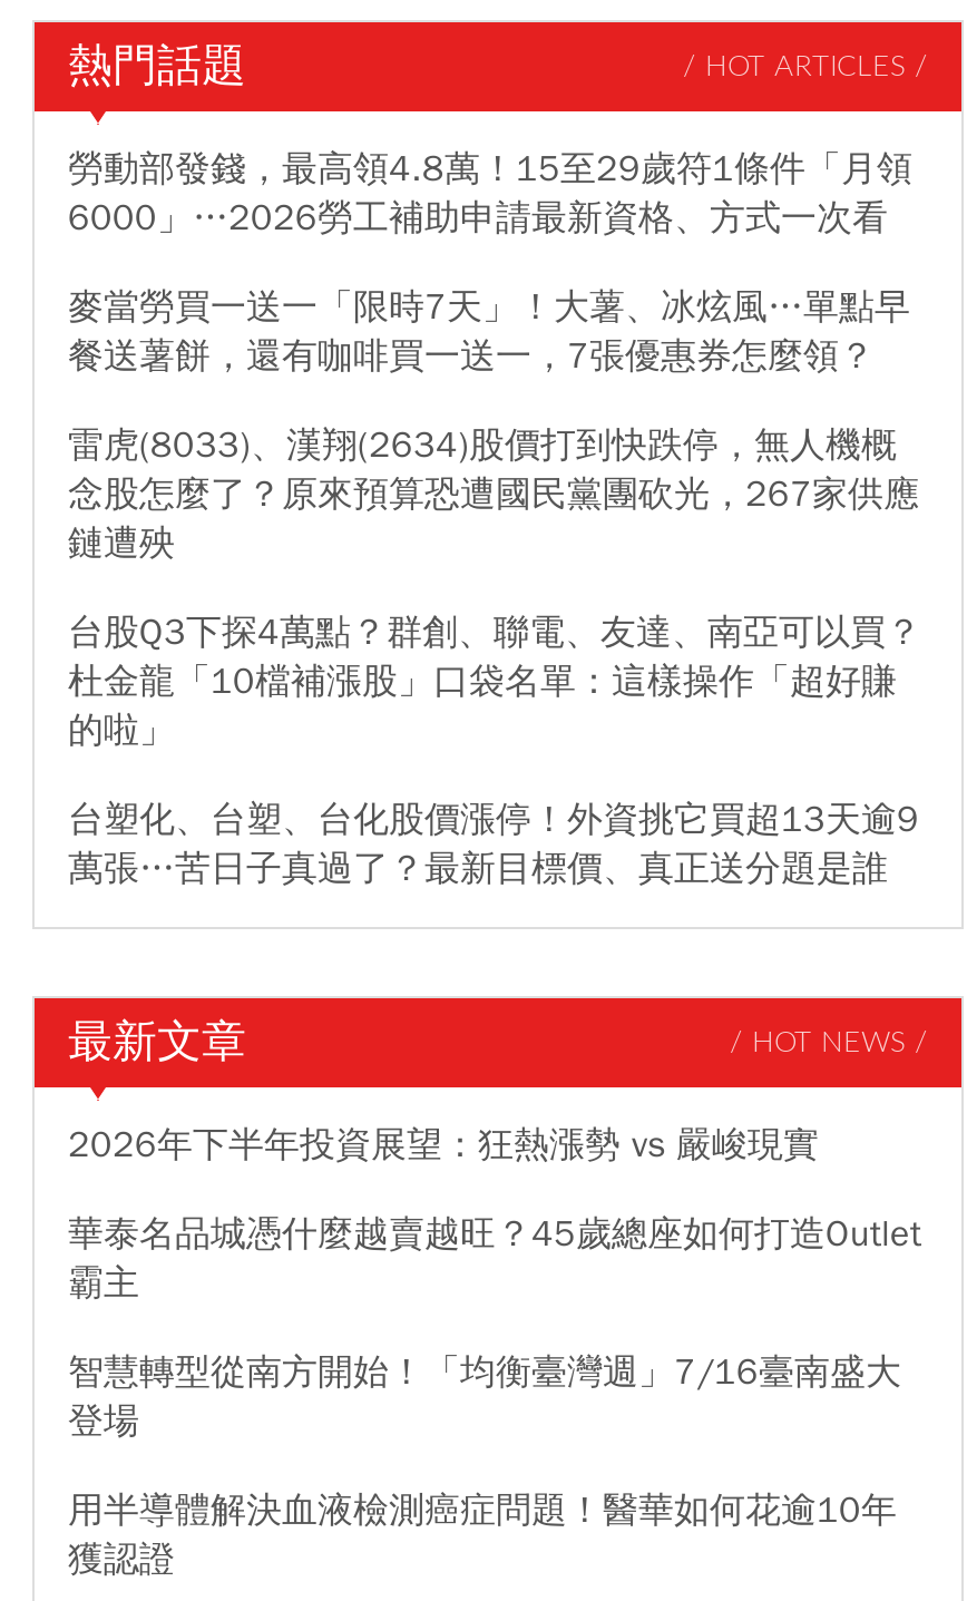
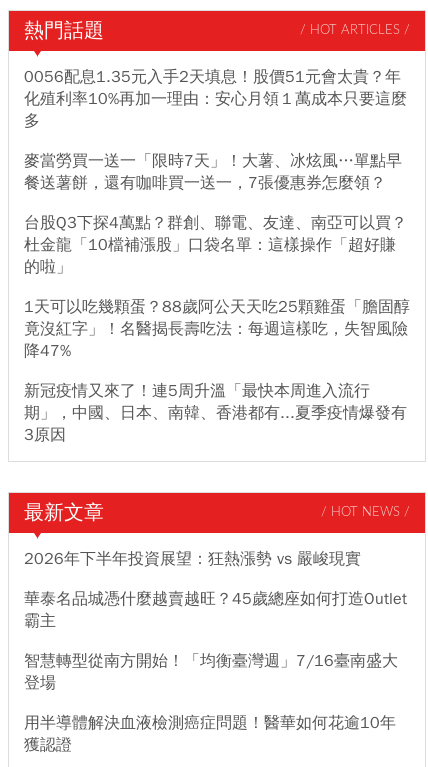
[68,148,912,242] 勞動部發錢，最高領4.8萬！15至29歲符1條件「月領 | 6000」…2026勞工補助申請最新資格、方式一次看 -> [24,66,407,130] 0056配息1.35元入手2天填息！股價51元會太貴？年 | 化殖利率10%再加一理由：安心月領１萬成本只要這麼 | 多
[68,424,919,567] 雷虎(8033)、漢翔(2634)股價打到快跌停，無人機概 | 念股怎麼了？原來預算恐遭國民黨團砍光，267家供應 | 鏈遭殃 -> none
moved [68,612,921,754] -> [24,212,407,276]: 台股Q3下探4萬點？群創、聯電、友達、南亞可以買？ | 杜金龍「10檔補漲股」口袋名單：這樣操作「超好賺 | 的啦」
[68,799,919,892] 台塑化、台塑、台化股價漲停！外資挑它買超13天逾9 | 萬張…苦日子真過了？最新目標價、真正送分題是誰 -> [24,296,410,444] 1天可以吃幾顆蛋？88歲阿公天天吃25顆雞蛋「膽固醇 | 竟沒紅字」！名醫揭長壽吃法：每週這樣吃，失智風險 | 降47% | 新冠疫情又來了！連5周升溫「最快本周進入流行 | 期」，中國、日本、南韓、香港都有...夏季疫情爆發有 | 3原因

